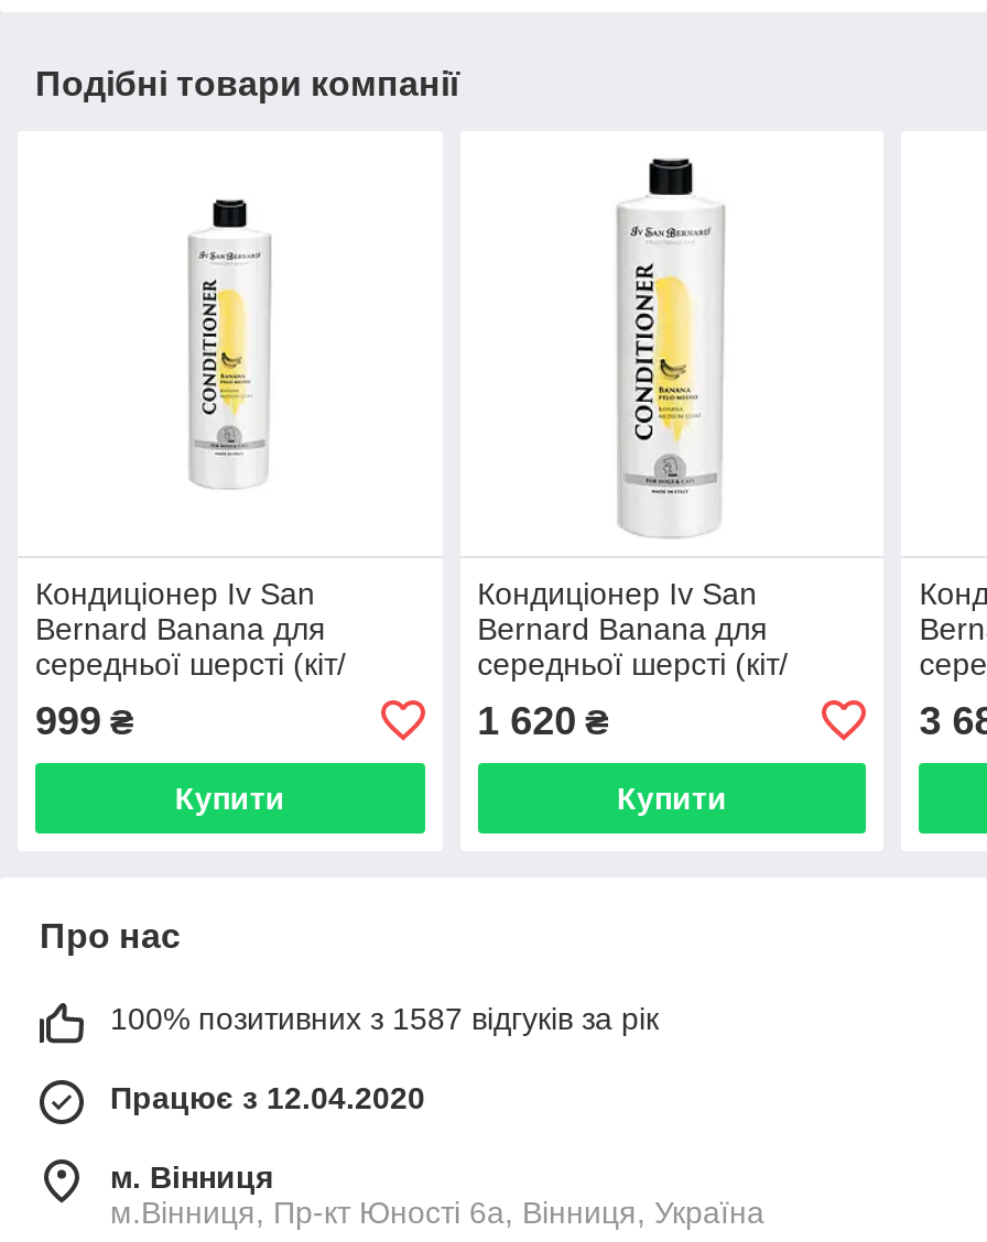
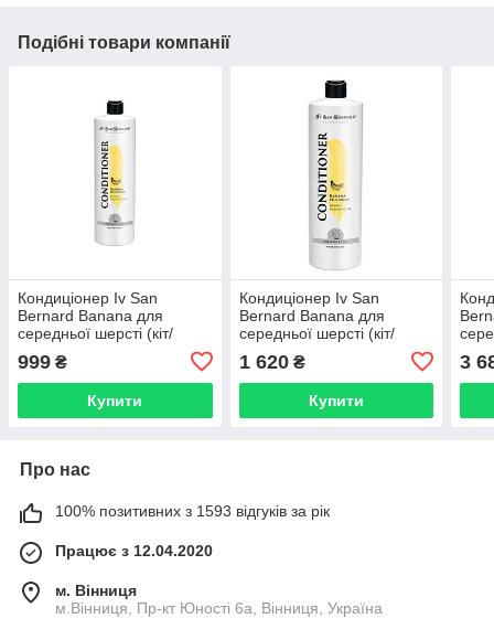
[110,1000,659,1036] 100% позитивних з 1587 відгуків за рік -> [55,502,330,520] 100% позитивних з 1593 відгуків за рік

